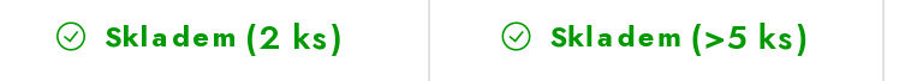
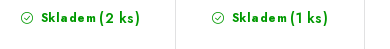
[539,13,810,60] Skladem (>5 ks) -> [227,8,328,28] Skladem (1 ks)

